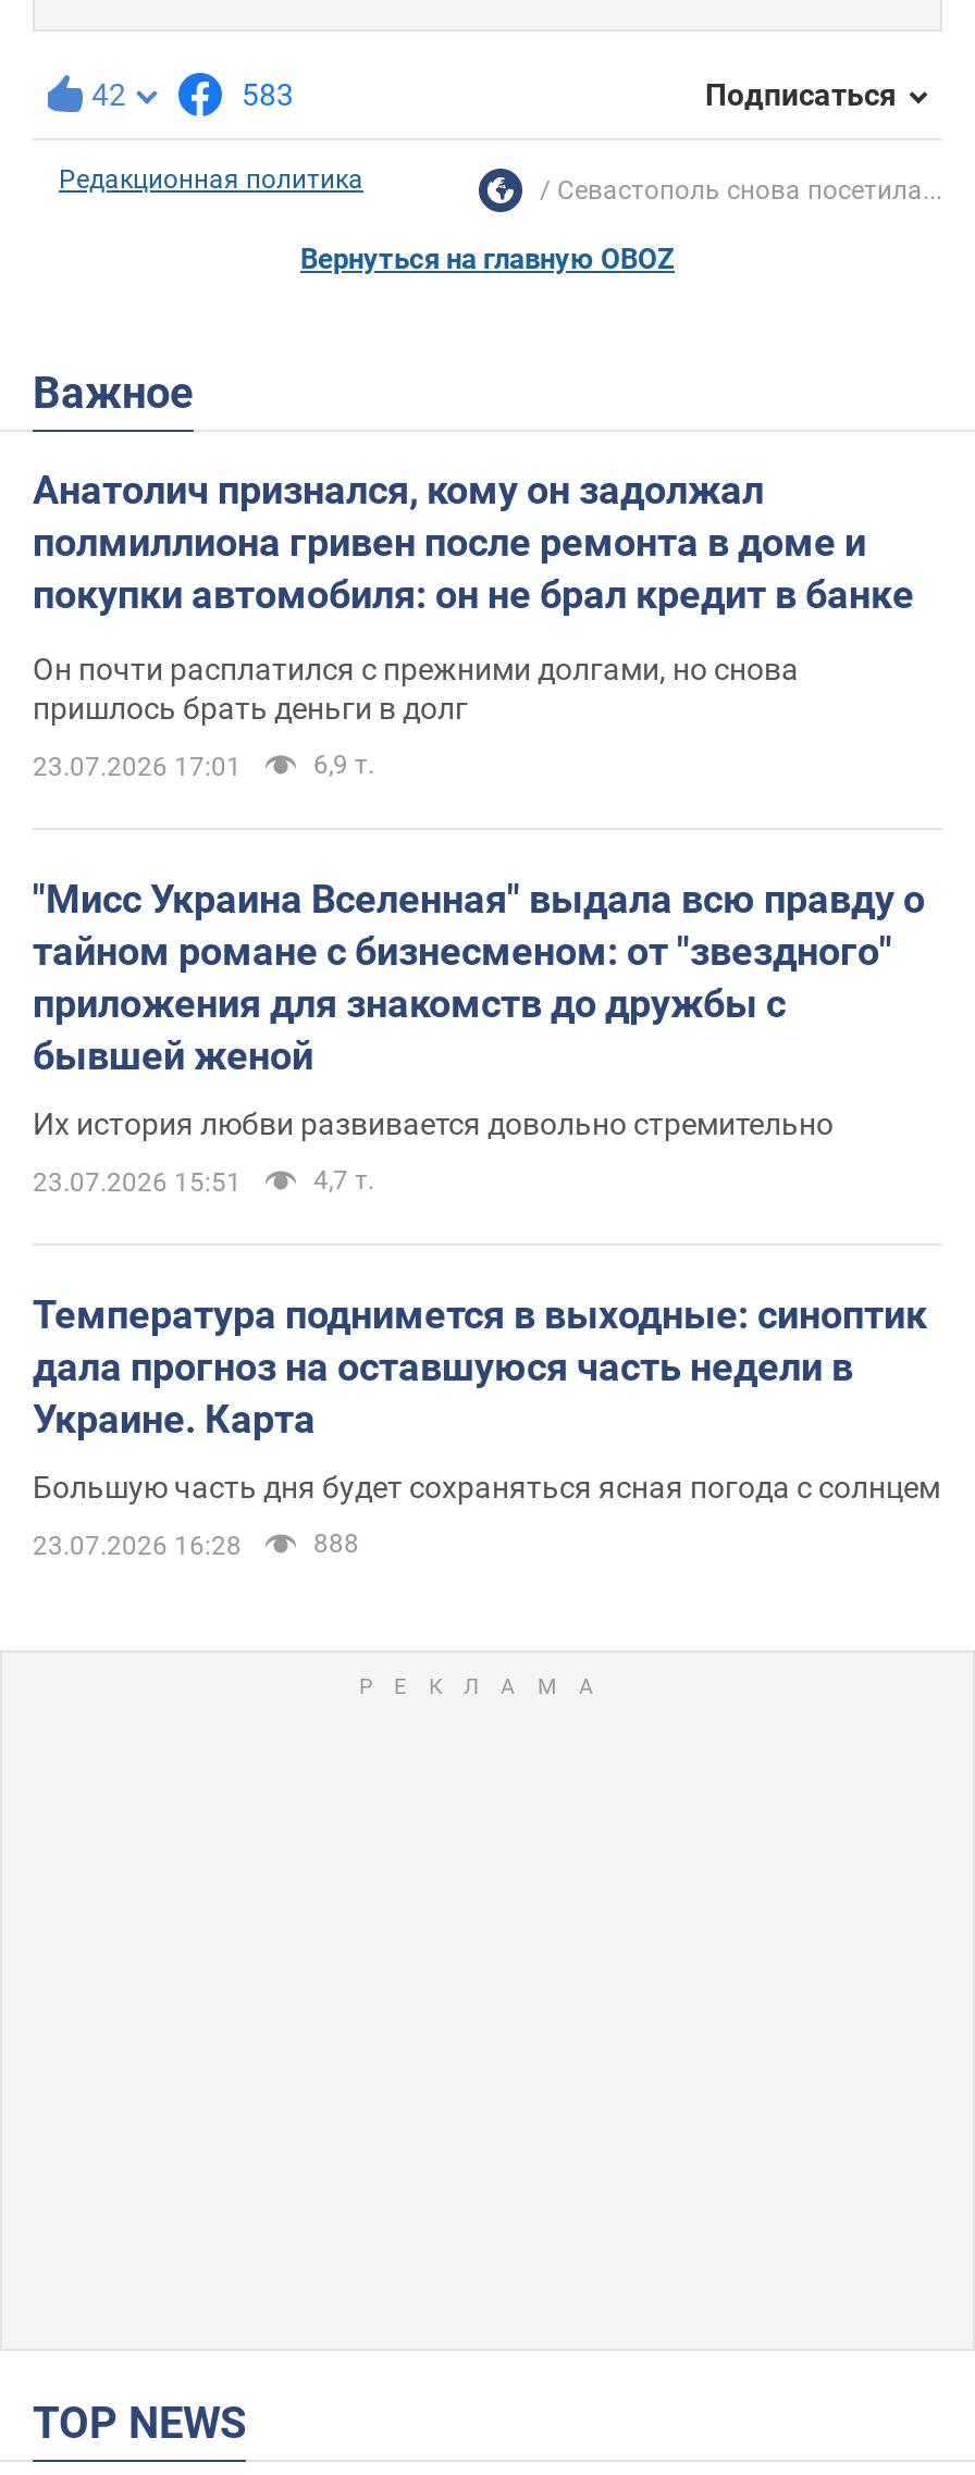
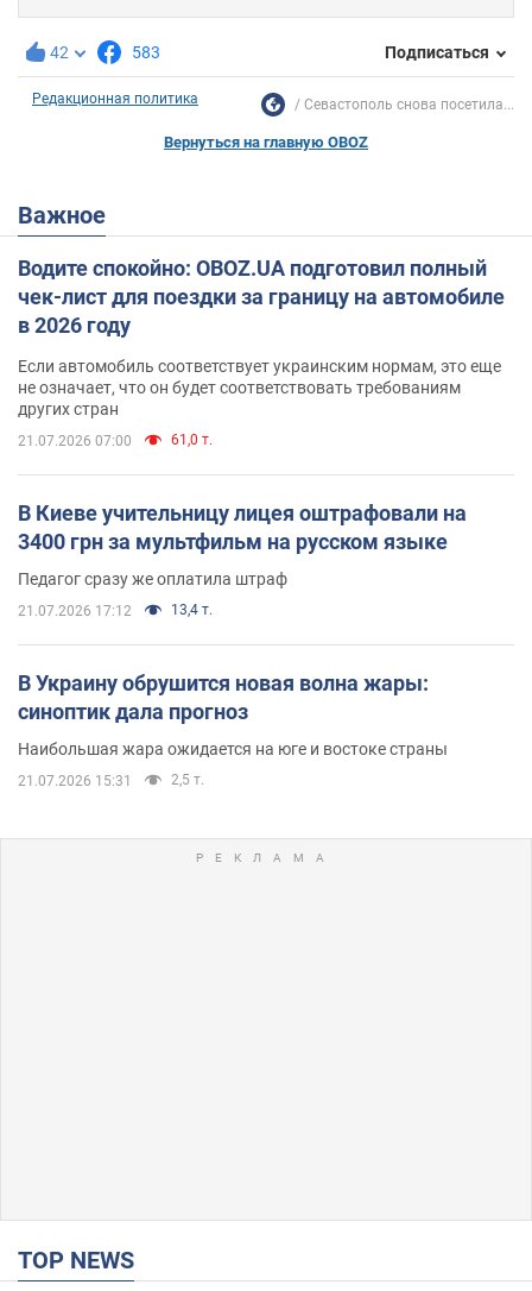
[33,466,914,616] Анатолич признался, кому он задолжал | полмиллиона гривен после ремонта в доме и | покупки автомобиля: он не брал кредит в банке -> [18,255,505,337] Водите спокойно: OBOZ.UA подготовил полный | чек-лист для поездки за границу на автомобиле | в 2026 году
[33,651,799,725] Он почти расплатился с прежними долгами, но снова | пришлось брать деньги в долг -> [18,356,501,418] Если автомобиль соответствует украинским нормам, это еще | не означает, что он будет соответствовать требованиям | других стран
[33,749,374,782] 23.07.2026 17:01 | 6,9 т. -> [18,431,213,449] 21.07.2026 07:00 | 61,0 т.
[33,875,925,1077] "Мисс Украина Вселенная" выдала всю правду о | тайном романе с бизнесменом: от "звездного" | приложения для знакомств до дружбы с | бывшей женой -> [18,500,467,554] В Киеве учительницу лицея оштрафовали на | 3400 грн за мультфильм на русском языке
[33,1106,834,1141] Их история любви развивается довольно стремительно -> [18,569,287,588] Педагог сразу же оплатила штраф
[33,1165,374,1197] 23.07.2026 15:51 | 4,7 т. -> [18,601,213,619] 21.07.2026 17:12 | 13,4 т.
[33,1291,927,1441] Температура поднимется в выходные: синоптик | дала прогноз на оставшуюся часть недели в | Украине. Карта -> [18,670,429,724] В Украину обрушится новая волна жары: | синоптик дала прогноз
[33,1469,940,1504] Большую часть дня будет сохраняться ясная погода с солнцем -> [18,739,448,758] Наибольшая жара ожидается на юге и востоке страны
[33,1528,359,1561] 23.07.2026 16:28 | 888 -> [18,771,204,789] 21.07.2026 15:31 | 2,5 т.

